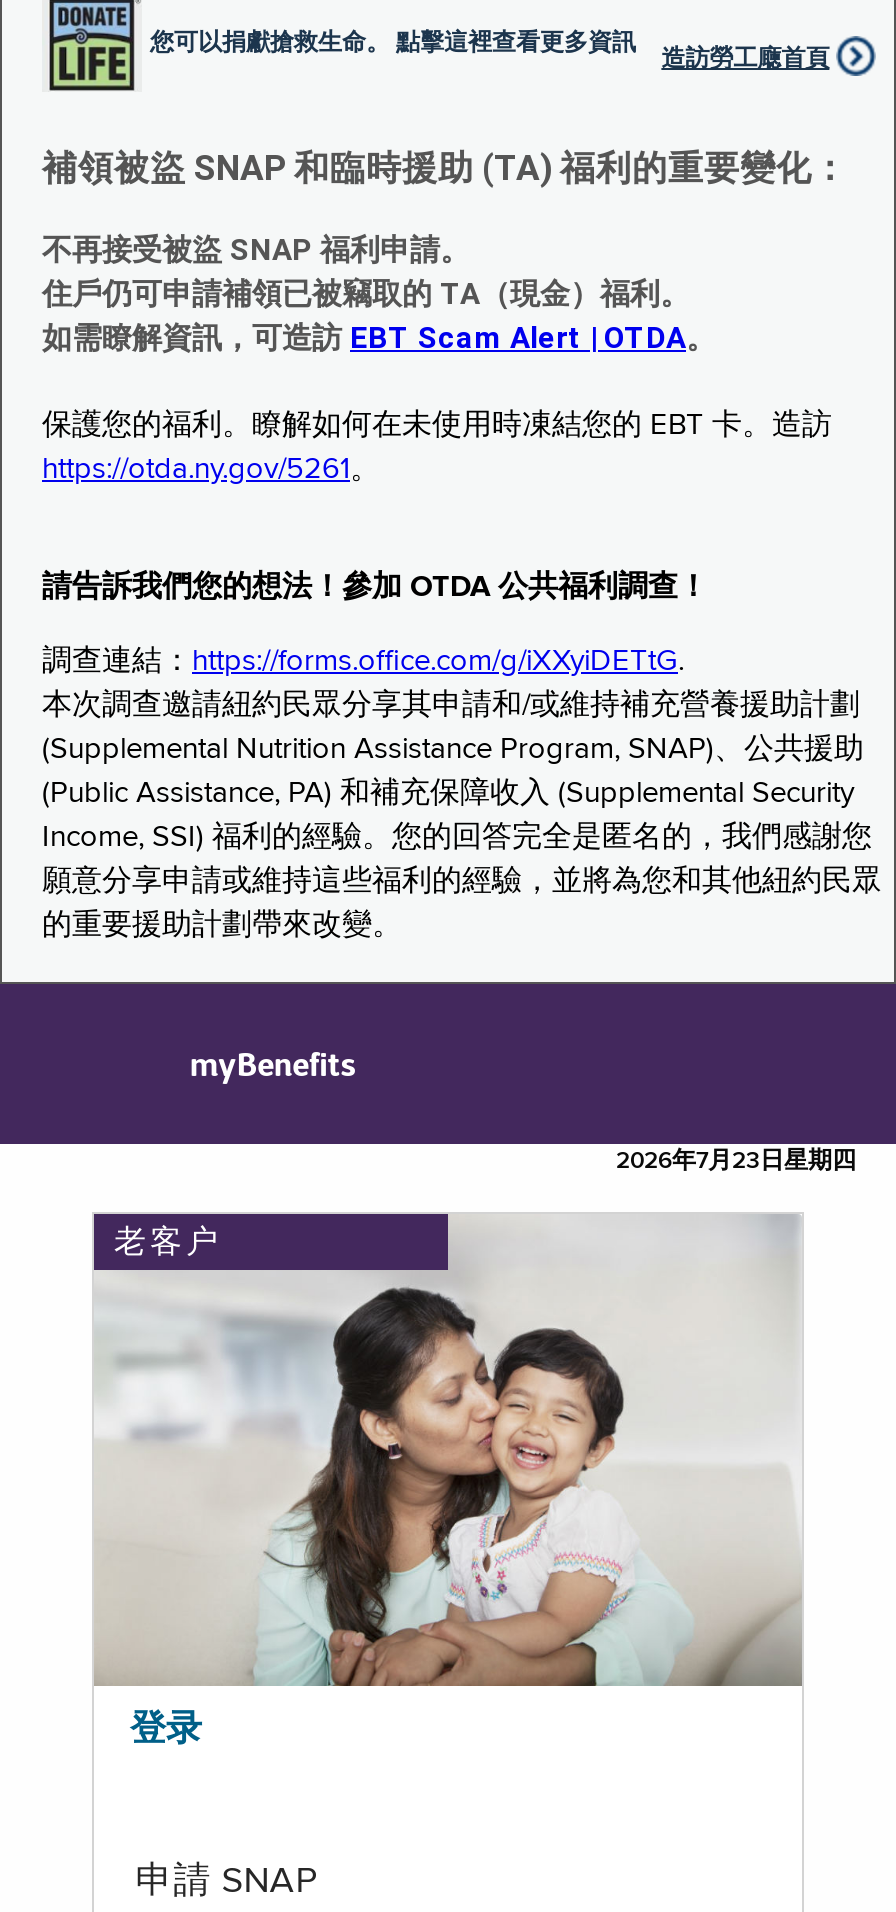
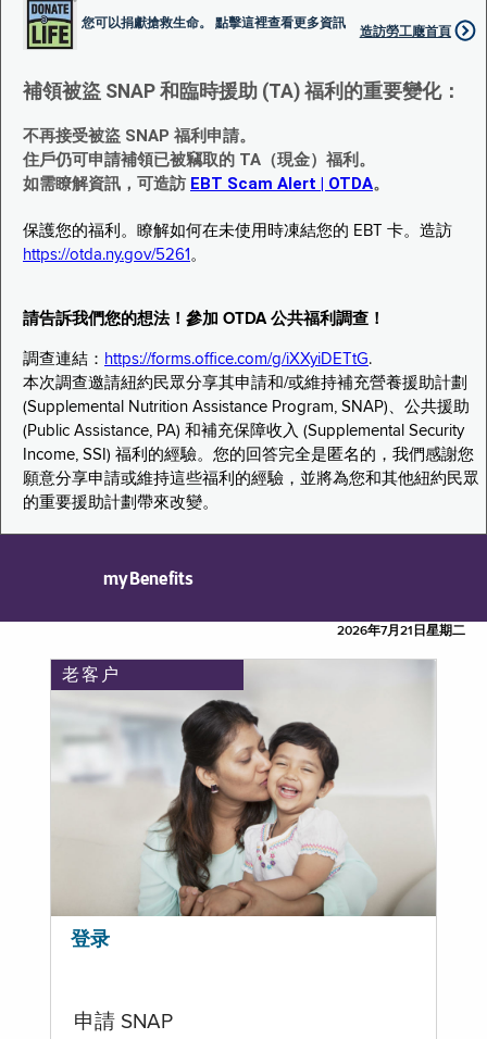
[616,1150,856,1174] 2026年7月23日星期四 -> [337,625,465,638] 2026年7月21日星期二

